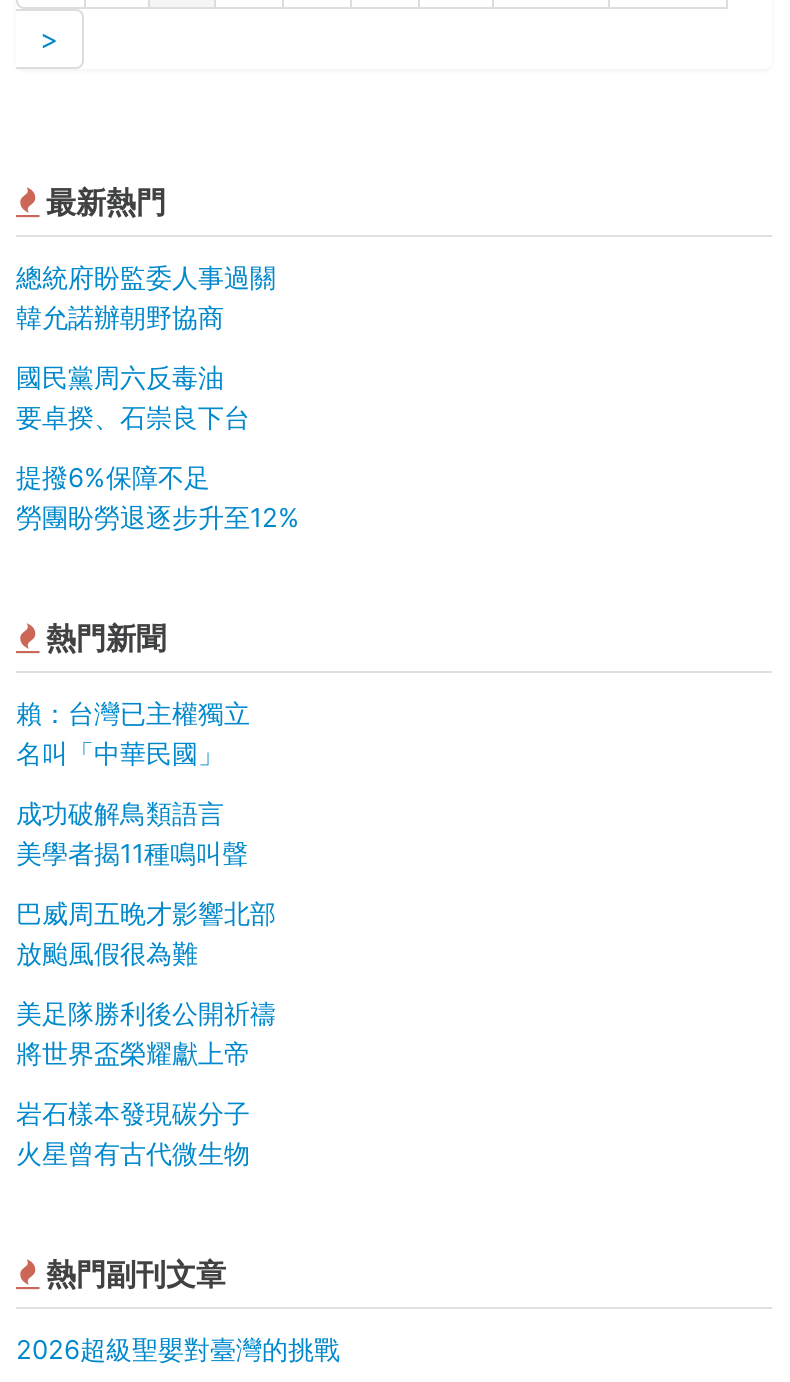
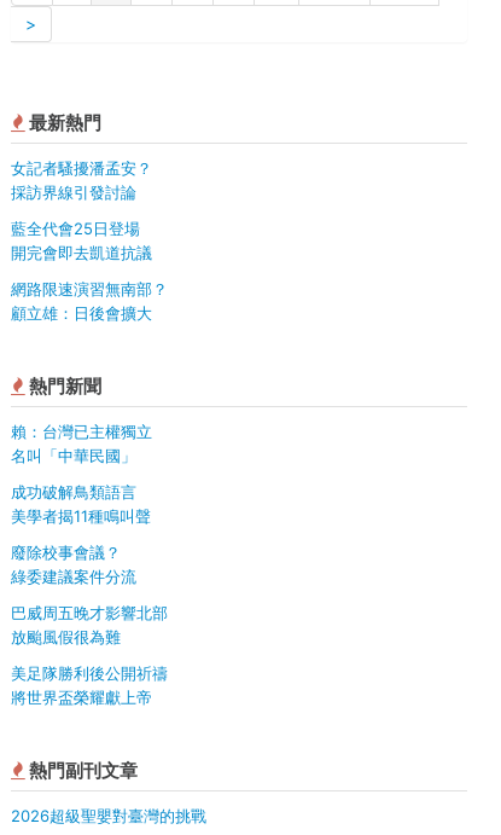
[16,260,276,332] 總統府盼監委人事過關 | 韓允諾辦朝野協商 -> [11,158,152,201] 女記者騷擾潘孟安？ | 採訪界線引發討論
[16,360,250,432] 國民黨周六反毒油 | 要卓揆、石崇良下台 -> [11,218,152,262] 藍全代會25日登場 | 開完會即去凱道抗議
[16,460,300,532] 提撥6%保障不足 | 勞團盼勞退逐步升至12% -> [11,279,168,322] 網路限速演習無南部？ | 顧立雄：日後會擴大
none -> [11,542,136,586] 廢除校事會議？ | 綠委建議案件分流
moved [16,896,276,1068] -> [11,603,168,706]: 巴威周五晚才影響北部 | 放颱風假很為難 | 美足隊勝利後公開祈禱 | 將世界盃榮耀獻上帝
[16,1096,250,1168] 岩石樣本發現碳分子 | 火星曾有古代微生物 -> none

